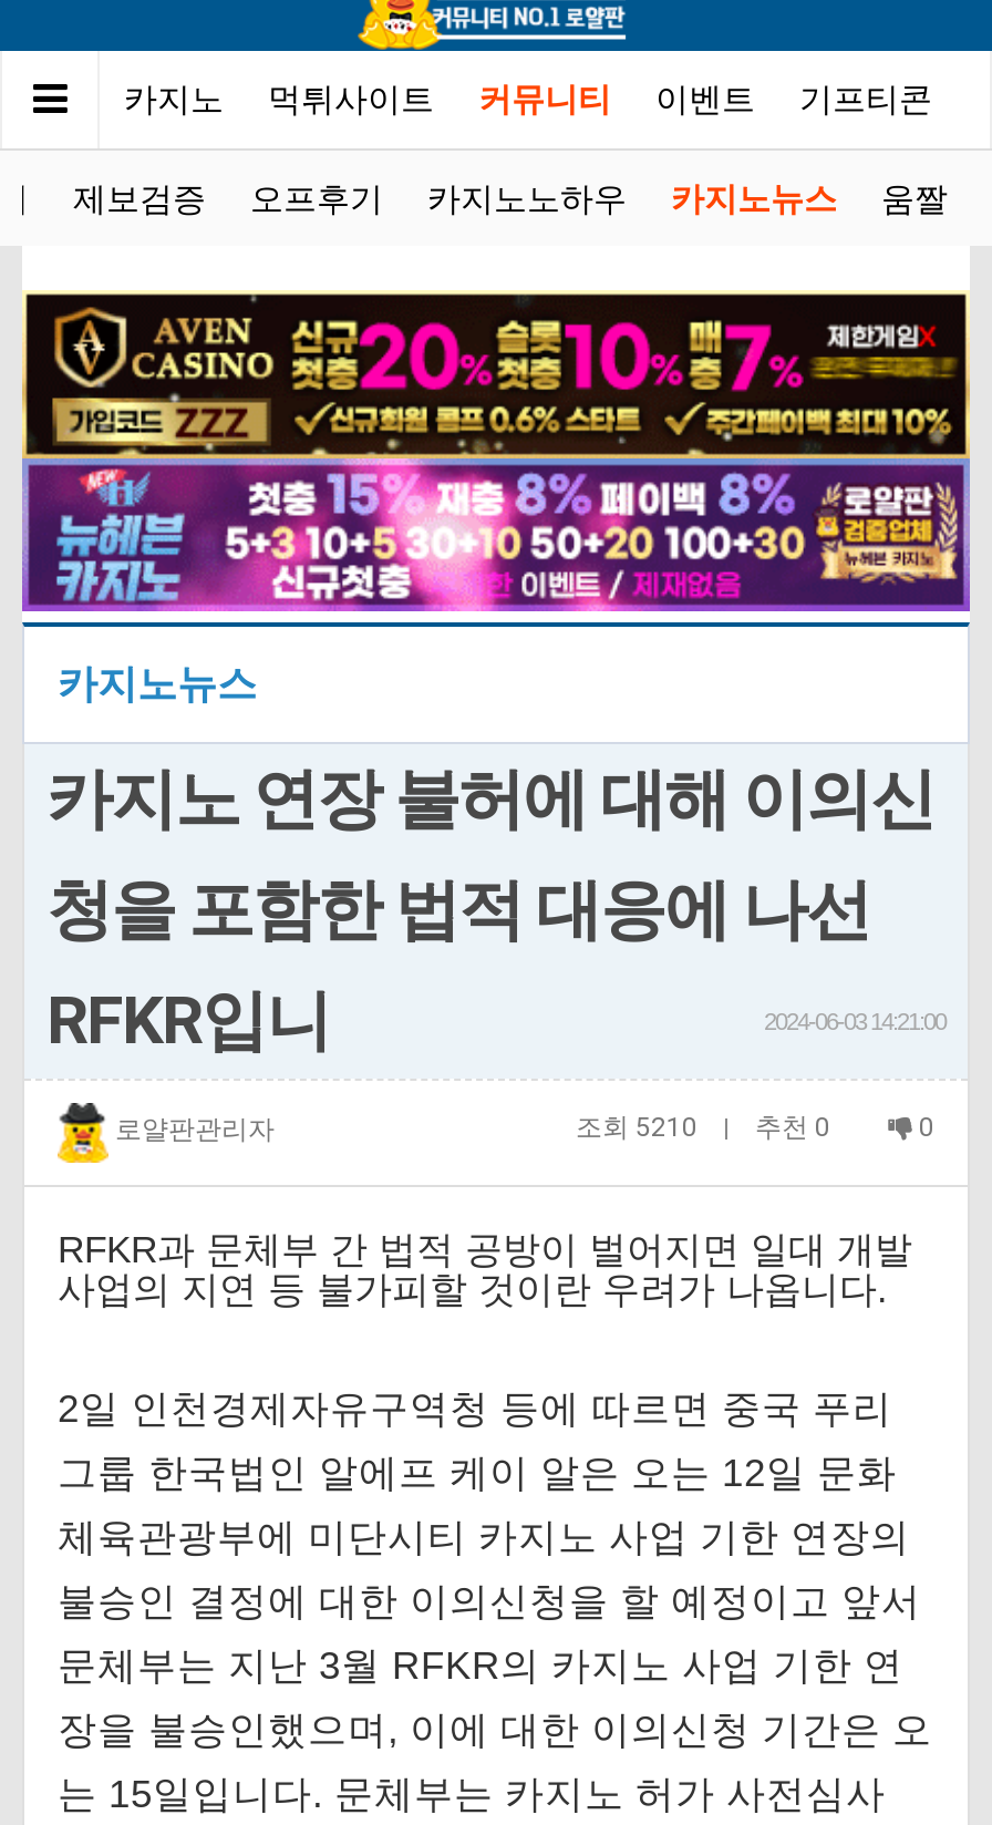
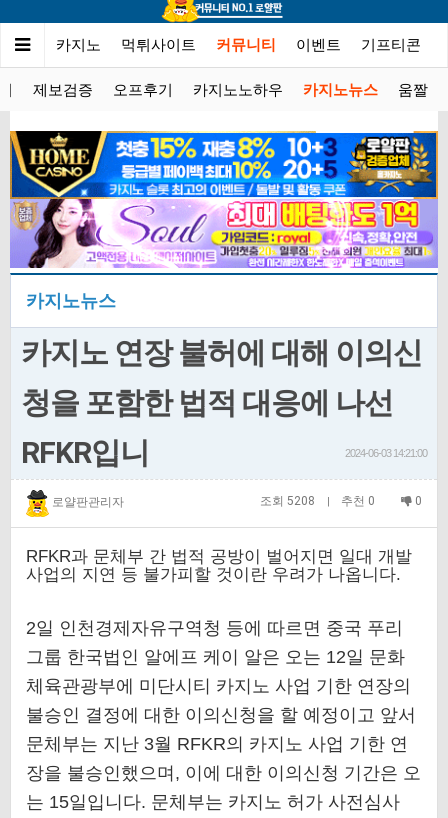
[22,290,970,614] [image] -> [10,130,438,269] [image]
[569,1111,704,1142] 조회 5210 -> [257,494,318,508] 조회 5208

